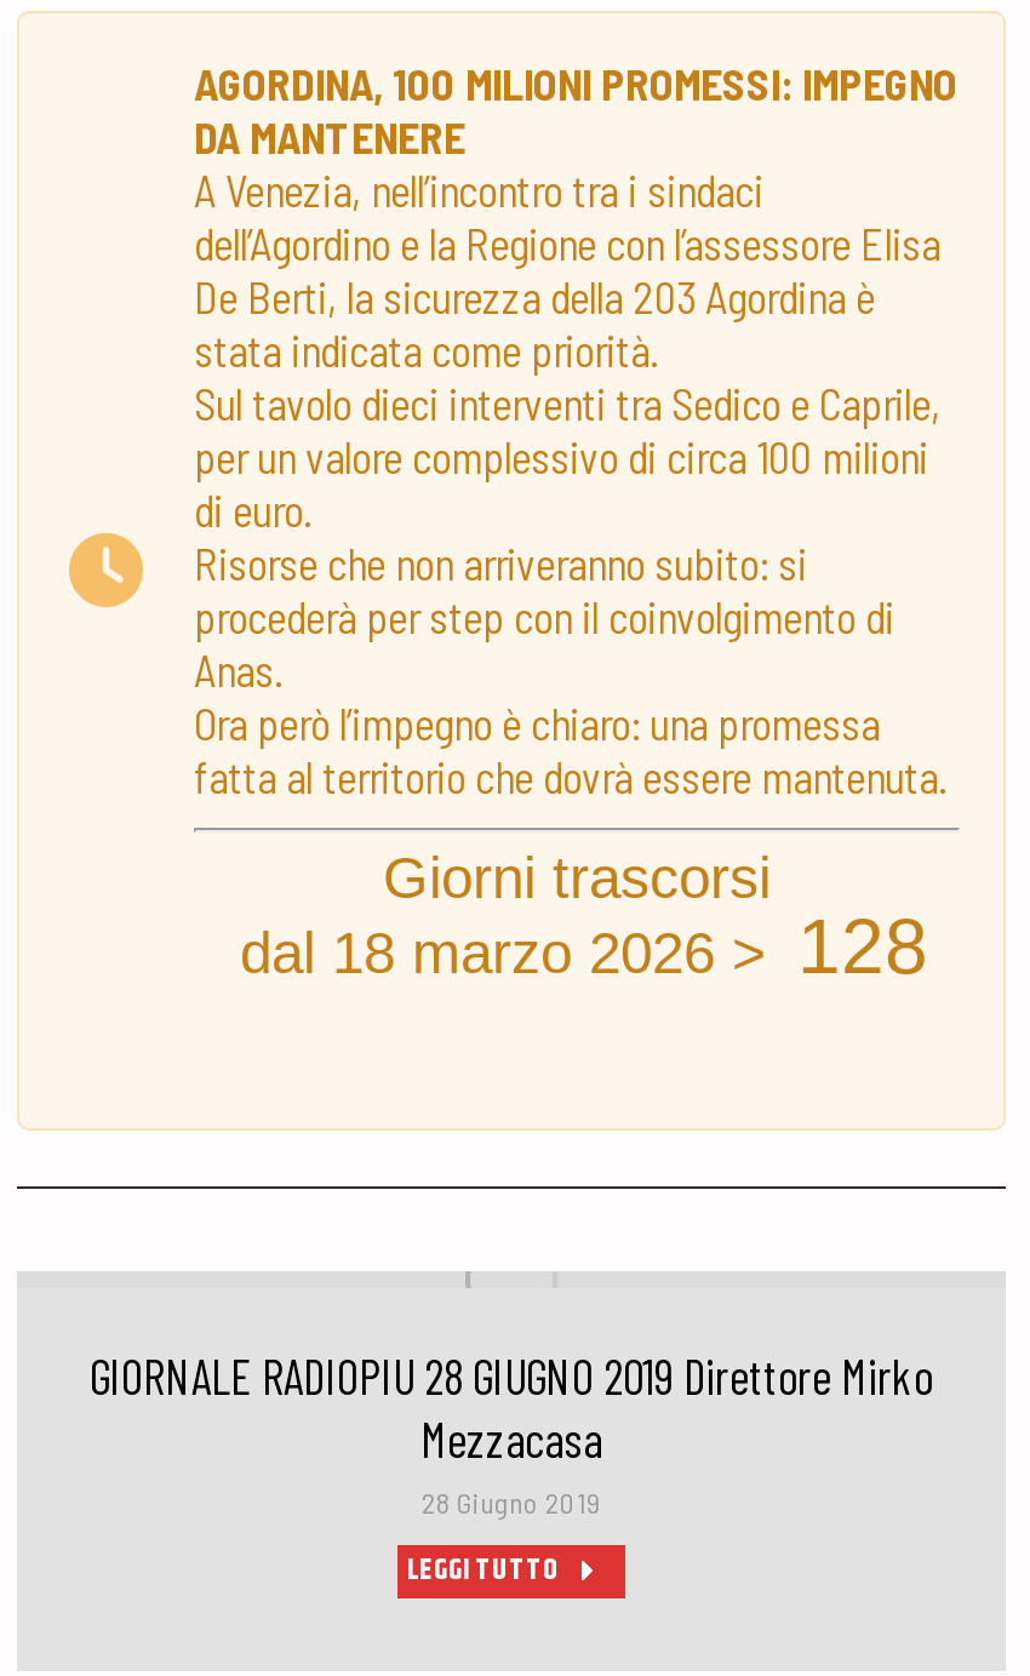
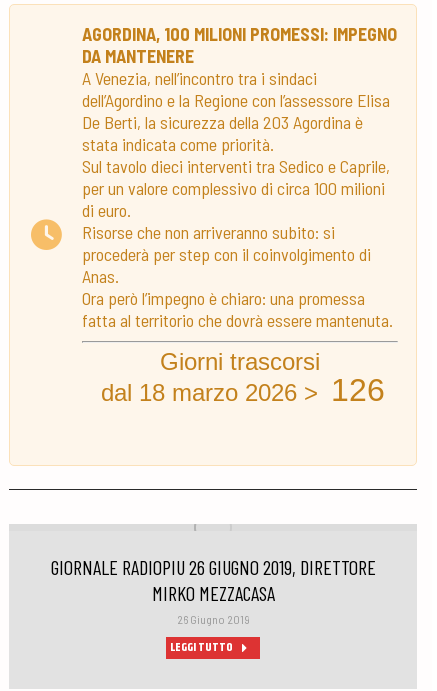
[240,903,928,990] dal 18 marzo 2026 > 128 -> [101,372,385,408] dal 18 marzo 2026 > 126
[90,1346,933,1518] GIORNALE RADIOPIU 28 GIUGNO 2019 Direttore Mirko | Mezzacasa | 28 Giugno 2019 -> [50,555,375,626] GIORNALE RADIOPIU 26 GIUGNO 2019, DIRETTORE | MIRKO MEZZACASA | 26 Giugno 2019

